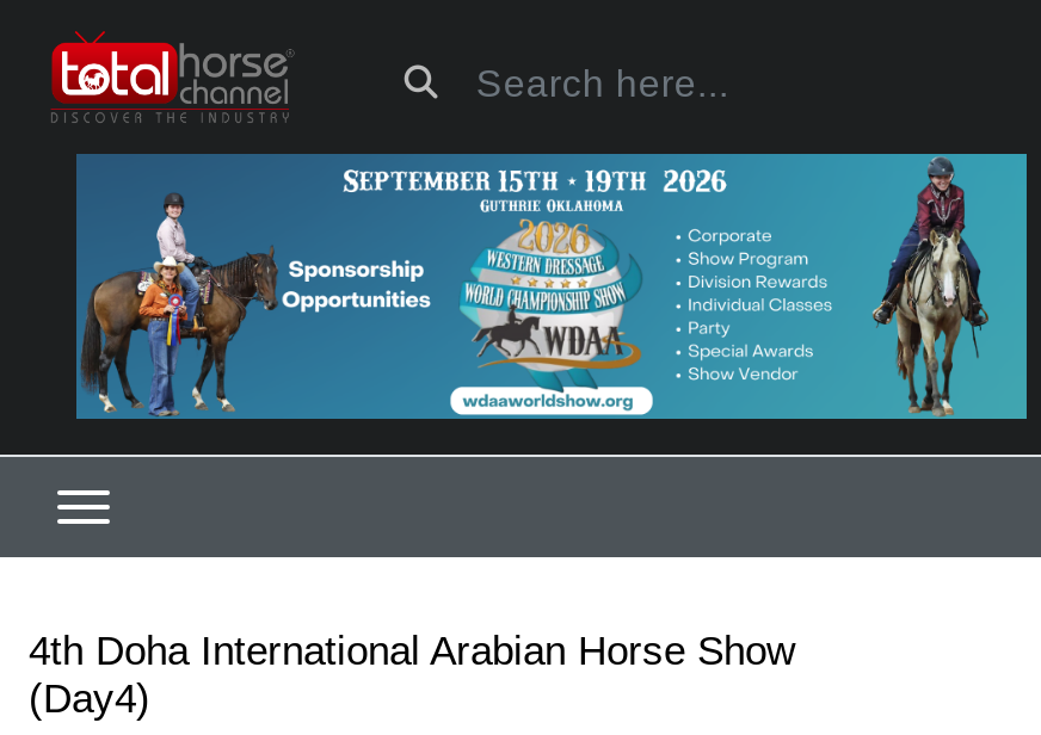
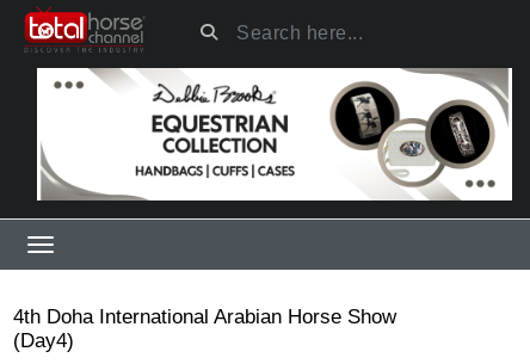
[76,152,1029,421] [image] -> [36,67,513,202] [image]

